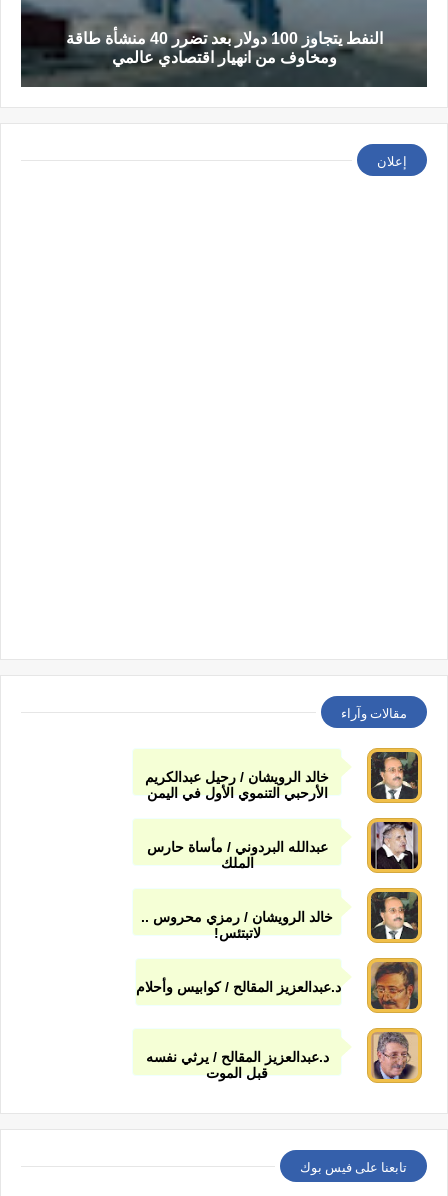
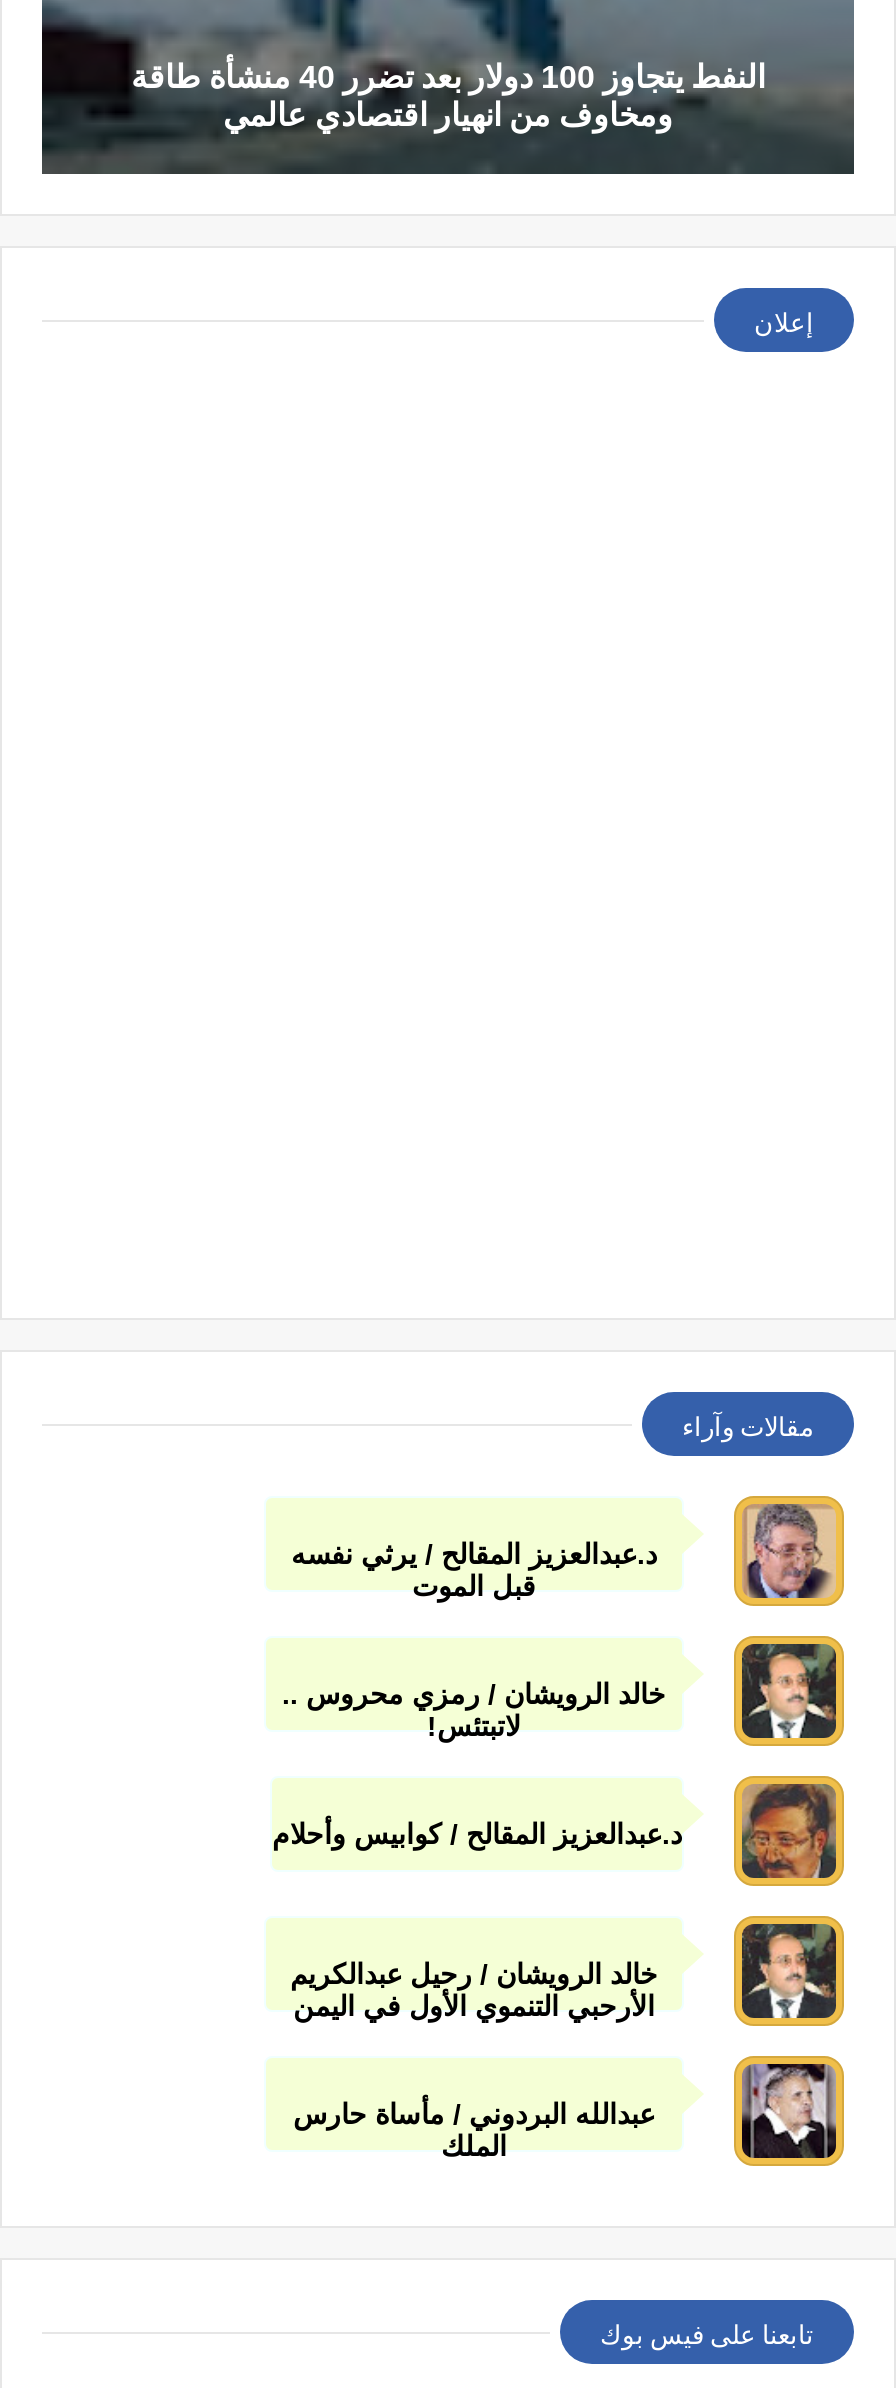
moved [145,750,420,871] -> [290,1920,840,2162]: [image] | خالد الرويشان / رحيل عبدالكريم | الأرحبي التنموي الأول في اليمن | عبدالله البردوني / مأساة حارس | الملك
moved [136,891,419,995] -> [272,1642,838,1850]: [image] | خالد الرويشان / رمزي محروس .. | لاتبتئس! | د.عبدالعزيز المقالح / كوابيس وأحلام
moved [145,1049,328,1081] -> [291,1538,657,1602]: د.عبدالعزيز المقالح / يرثي نفسه | قبل الموت

